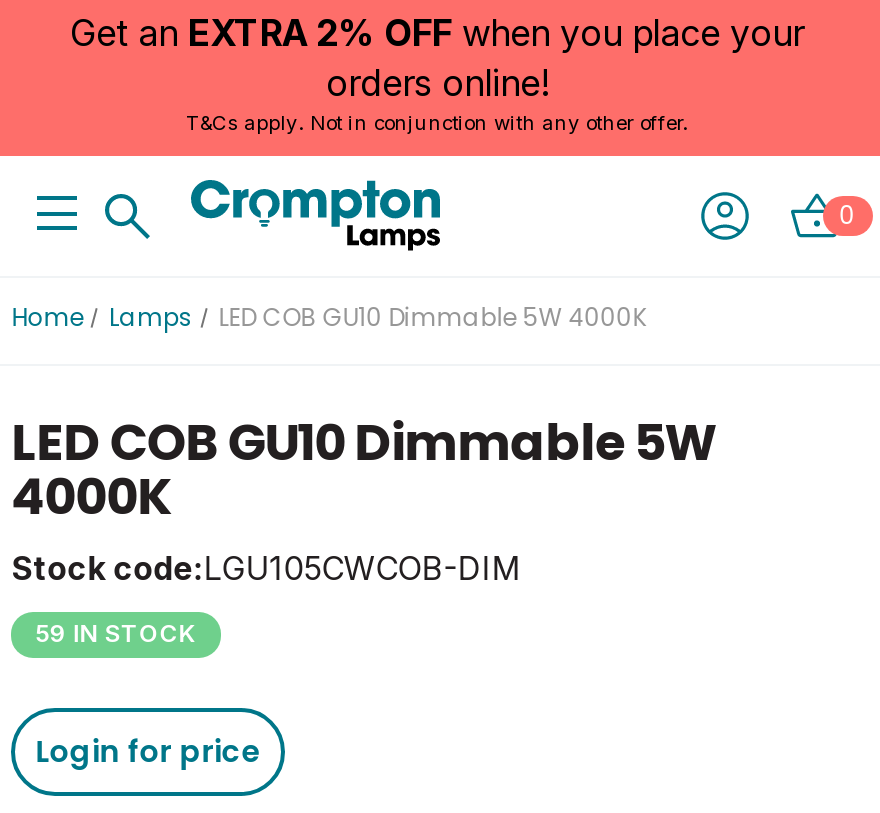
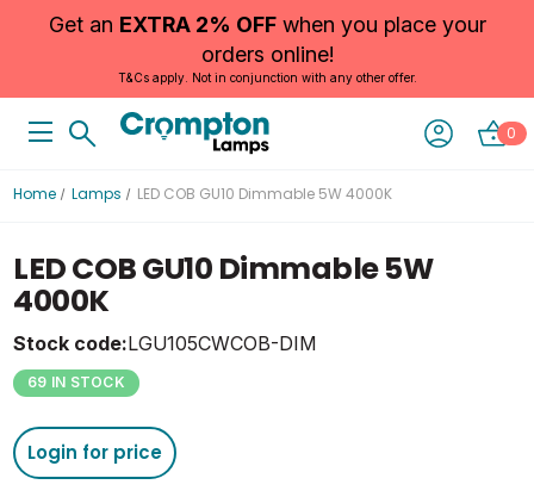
[35,619,197,649] 59 IN STOCK -> [28,374,125,391] 69 IN STOCK

